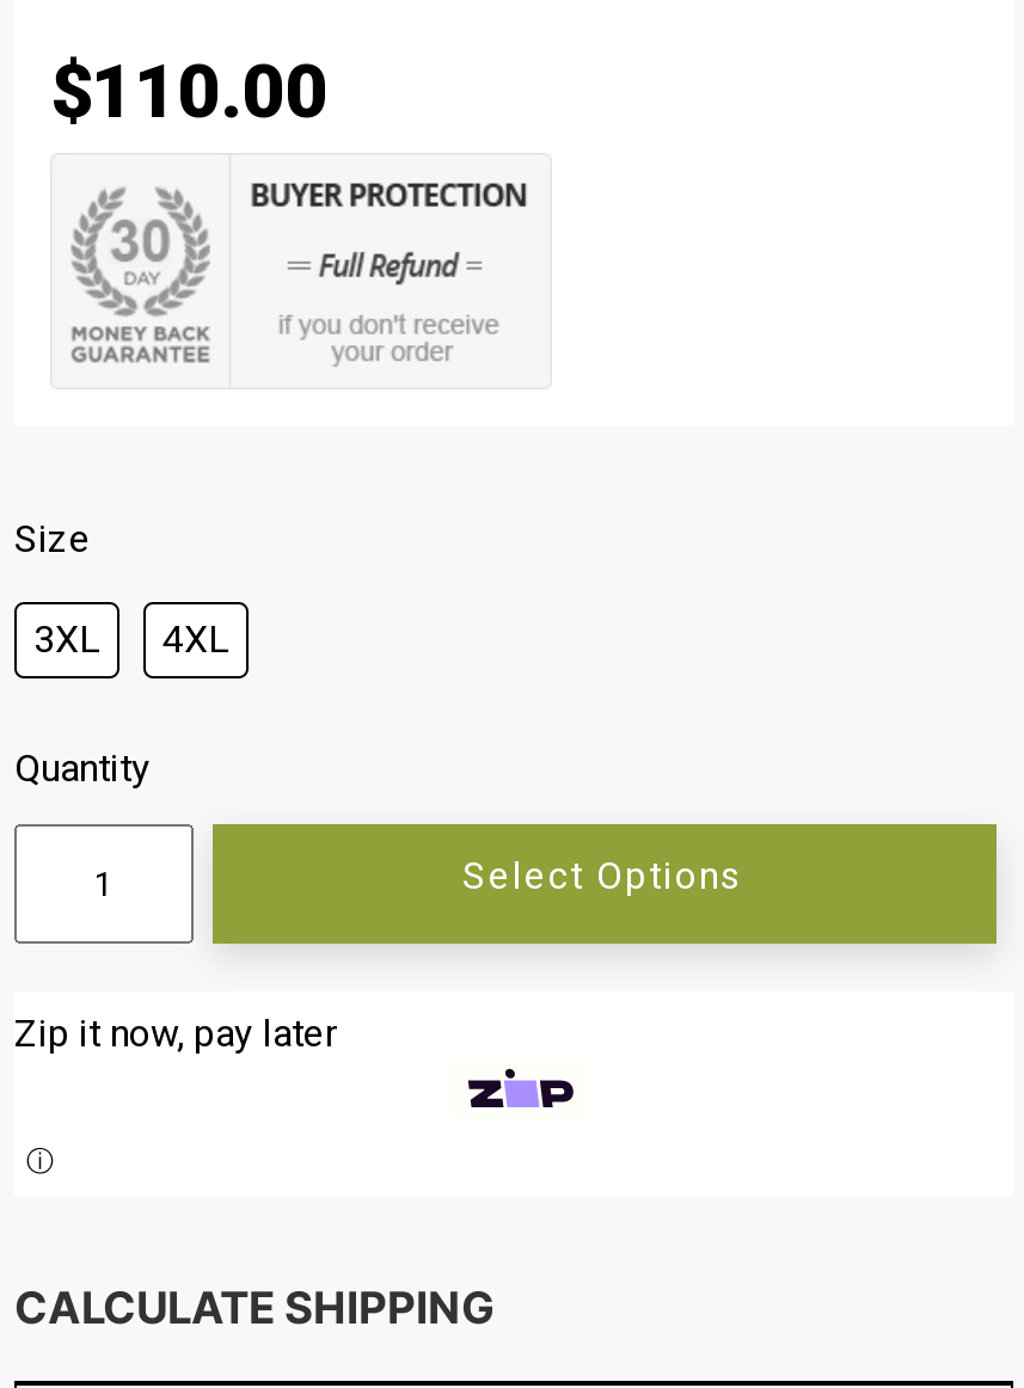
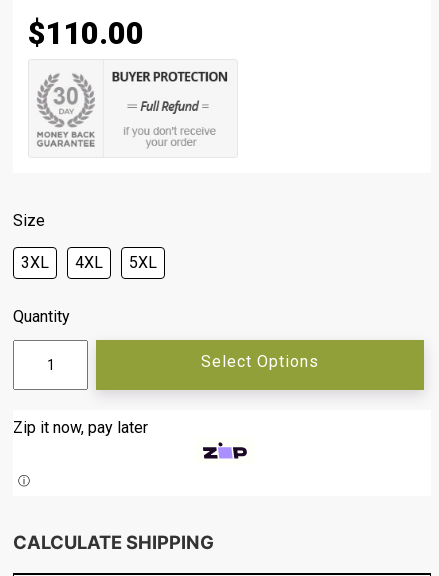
none -> [129,253,157,272] 5XL

